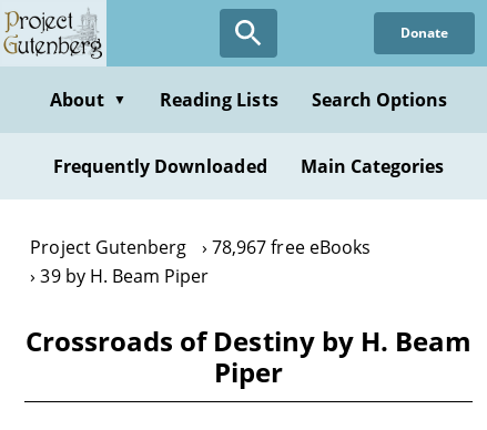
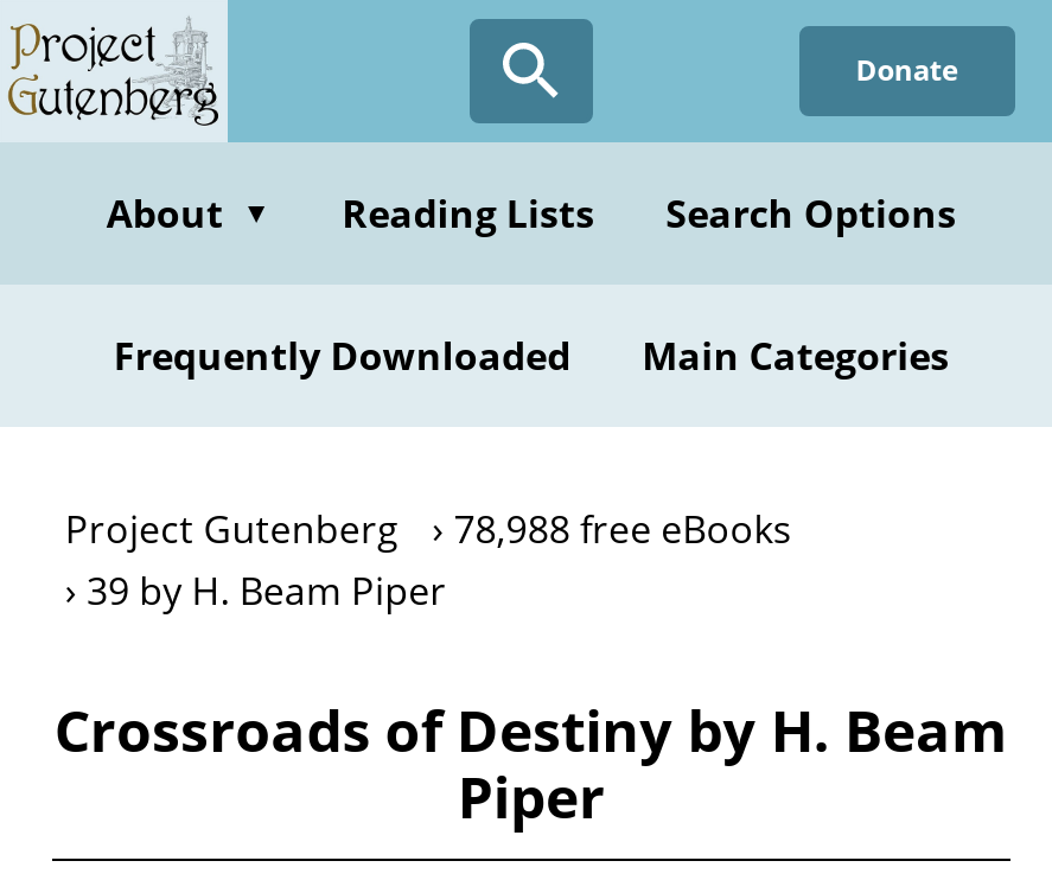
[30,235,370,259] Project Gutenberg 78,967 free eBooks -> [65,503,792,555] Project Gutenberg 78,988 free eBooks

